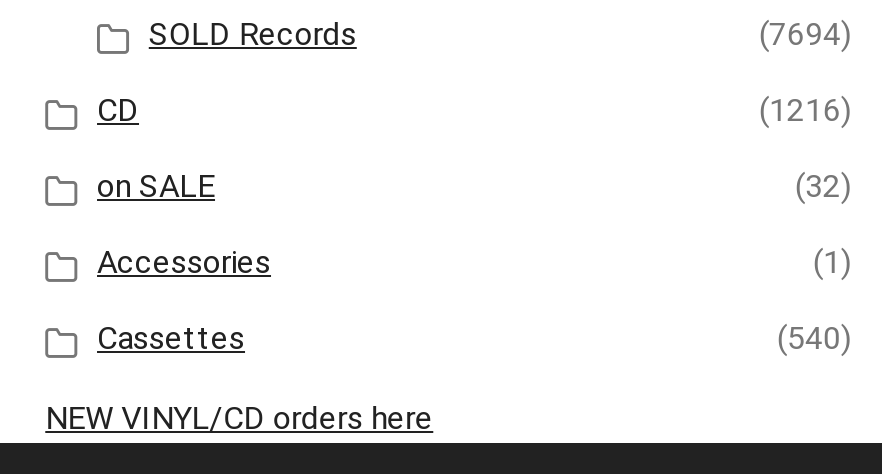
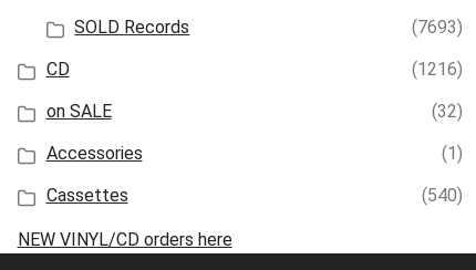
[759,14,851,52] (7694) -> [412,16,463,37] (7693)

